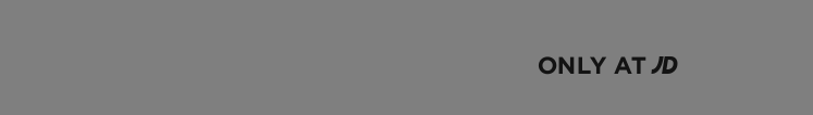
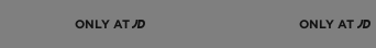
none -> [75,16,130,31] ONLY AT

